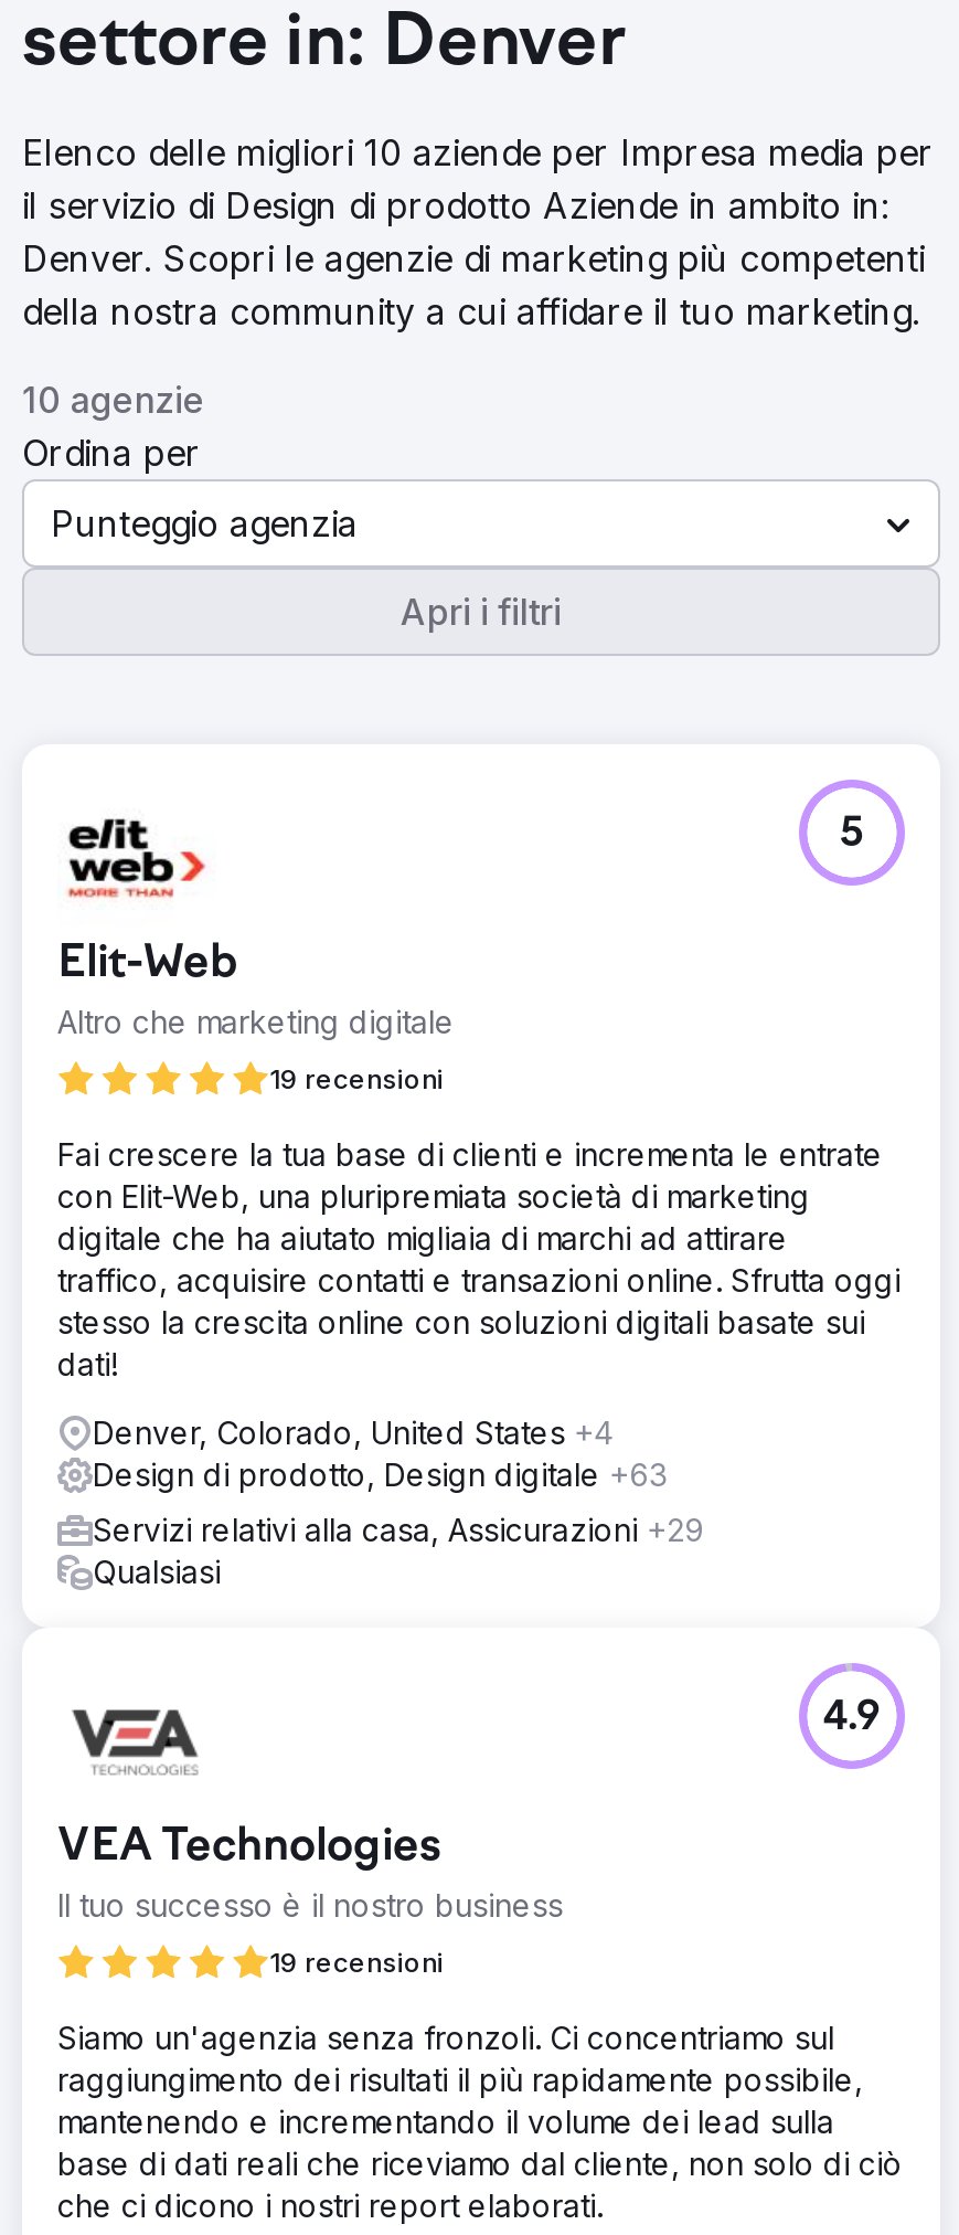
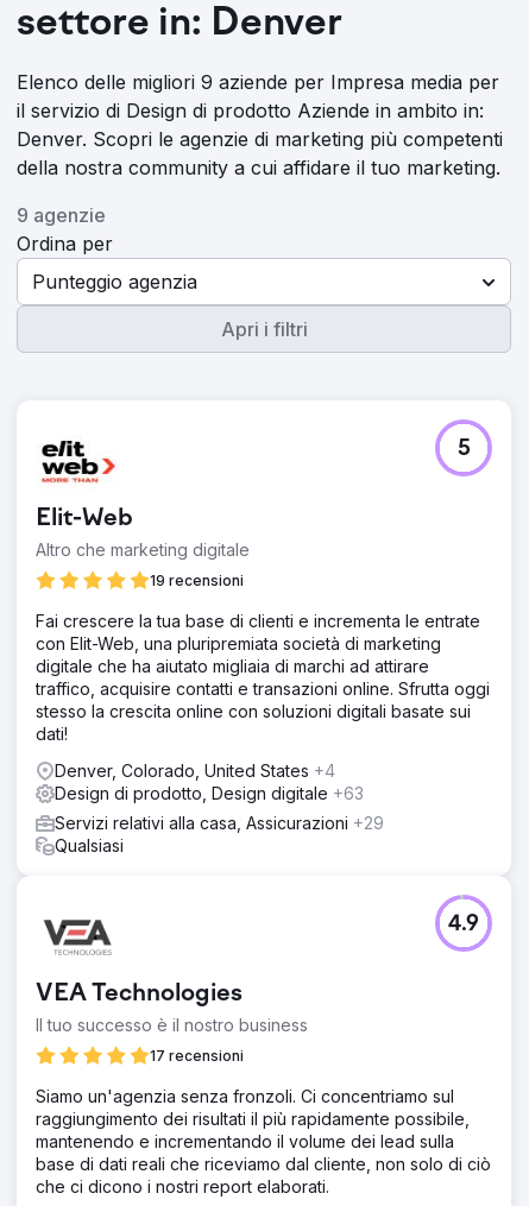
[22,130,934,174] Elenco delle migliori 10 aziende per Impresa media per -> [17,70,499,94] Elenco delle migliori 9 aziende per Impresa media per
[22,378,205,422] 10 agenzie -> [17,203,106,227] 9 agenzie
[269,1946,444,1979] 19 recensioni -> [150,1047,244,1065] 17 recensioni

